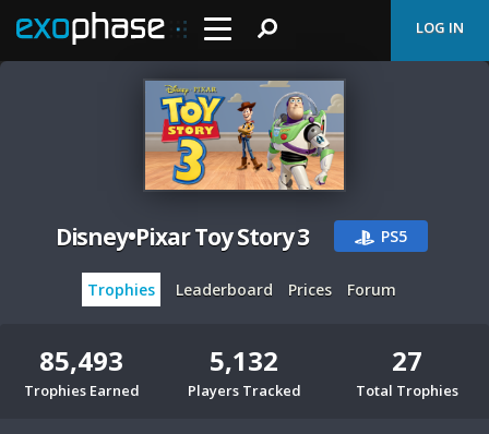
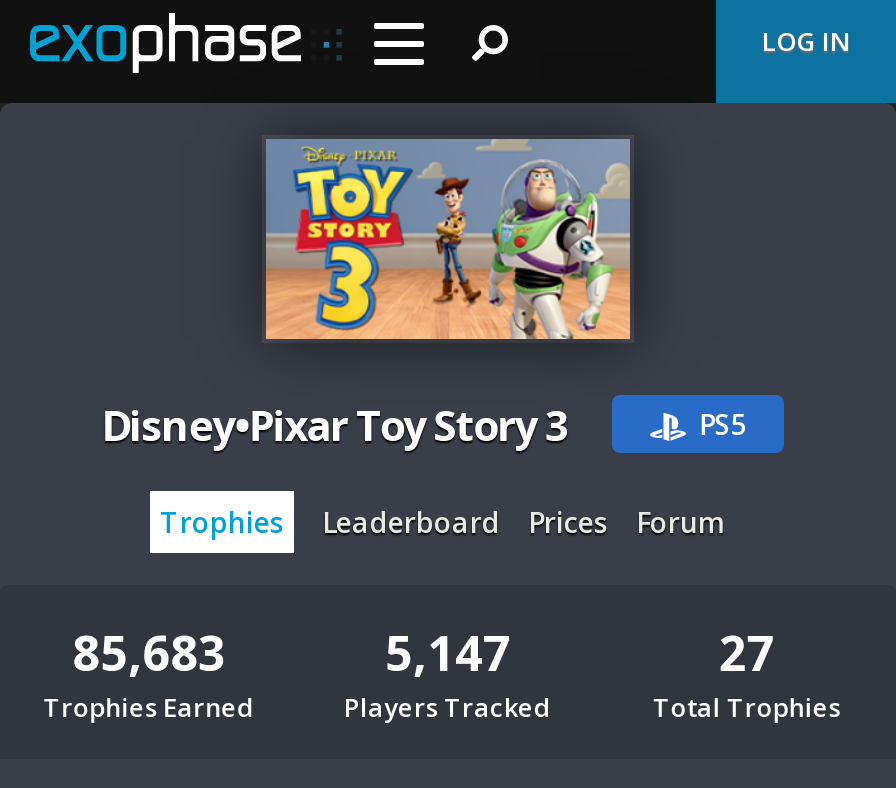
[40,342,124,378] 85,493 -> [72,619,226,685] 85,683
[210,342,279,378] 5,132 -> [385,619,511,685] 5,147

